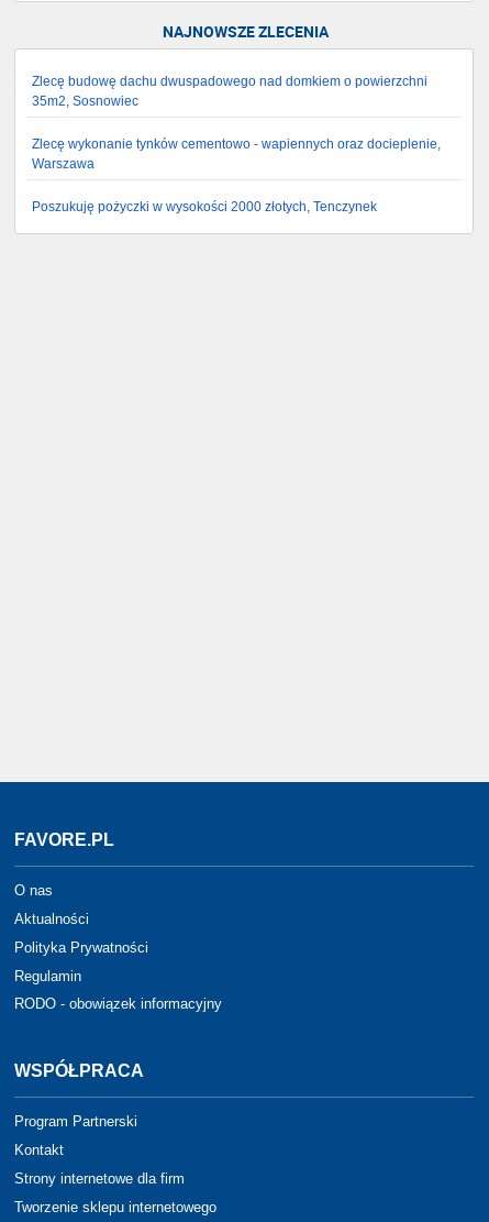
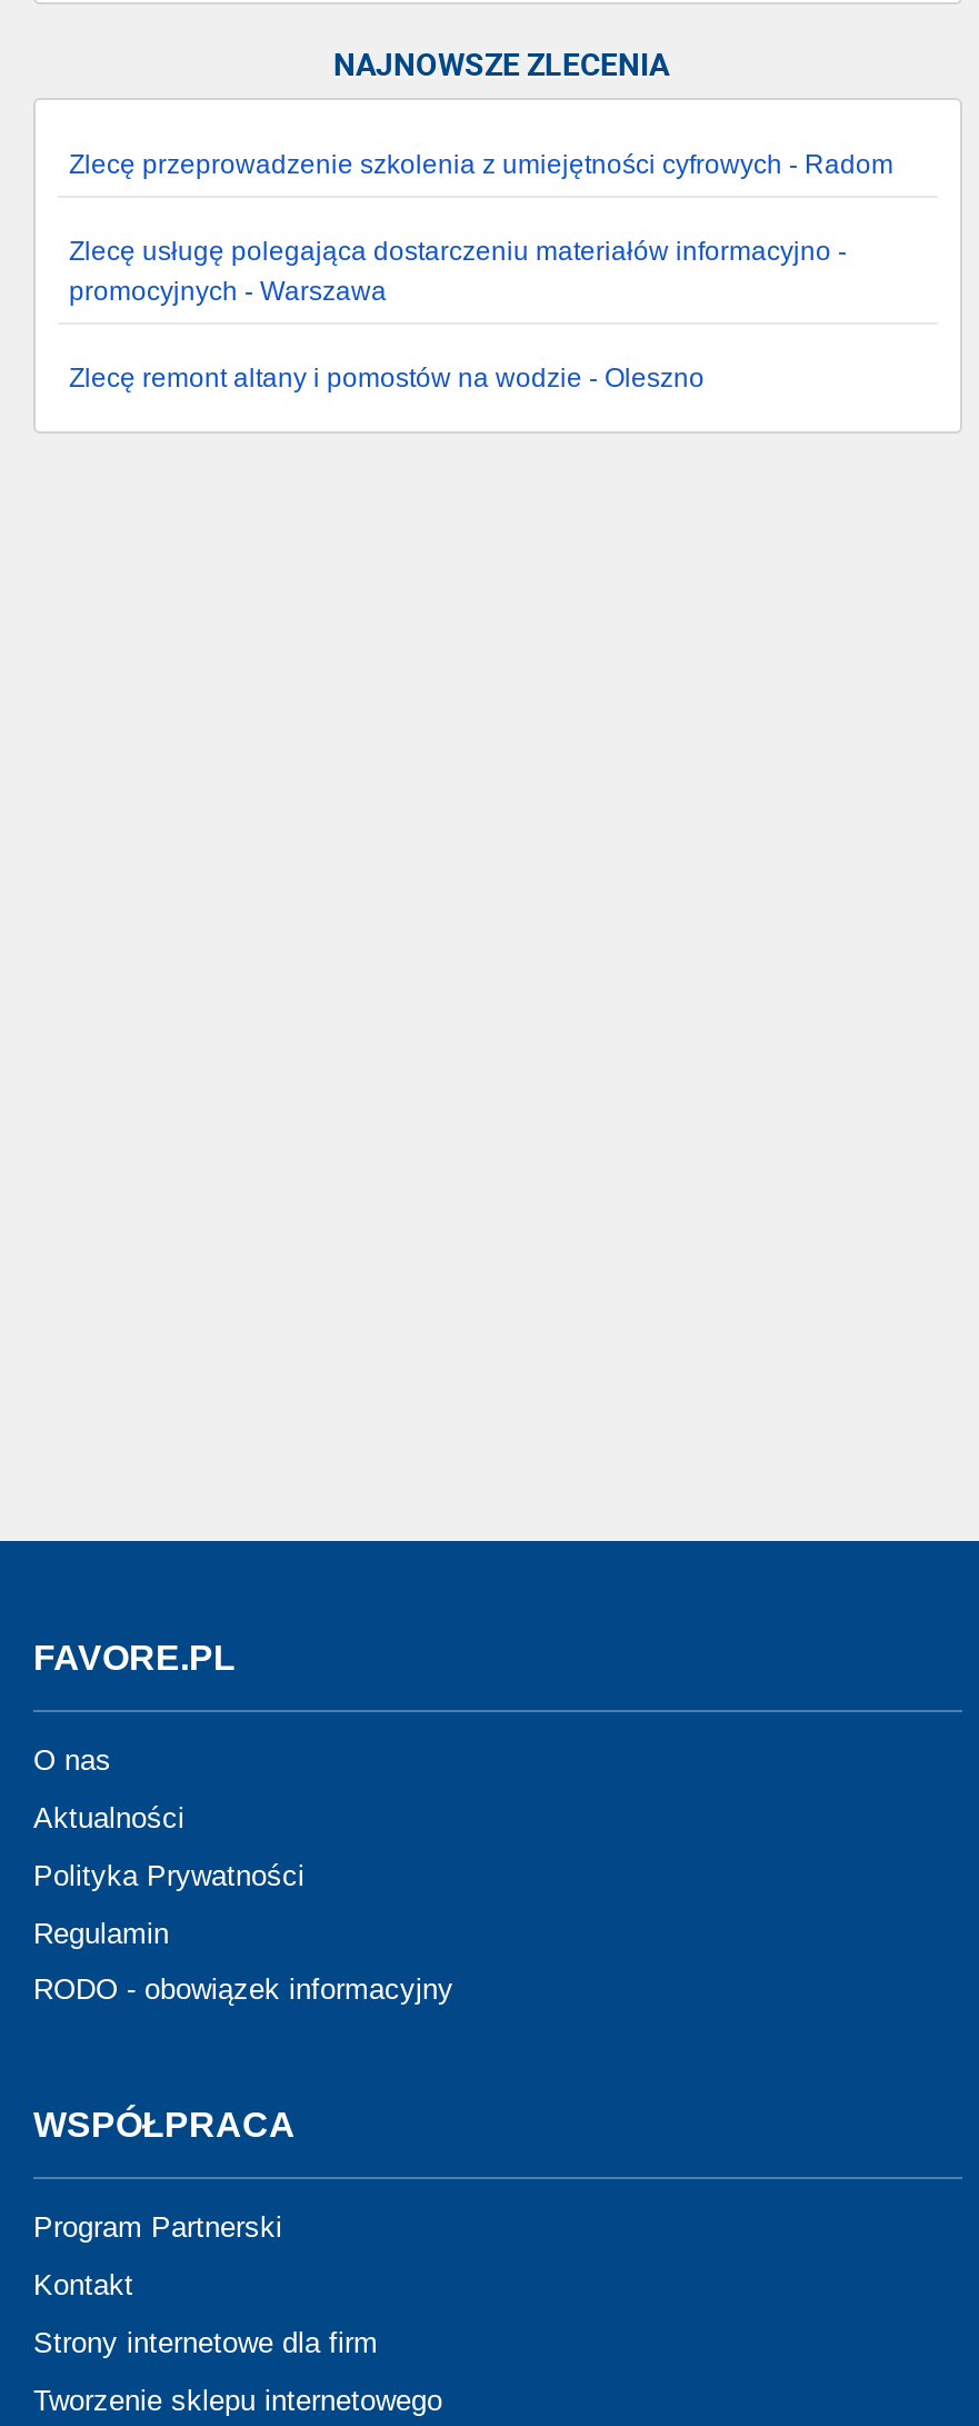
[32,74,427,109] Zlecę budowę dachu dwuspadowego nad domkiem o powierzchni | 35m2, Sosnowiec -> [69,149,893,180] Zlecę przeprowadzenie szkolenia z umiejętności cyfrowych - Radom
[32,136,441,172] Zlecę wykonanie tynków cementowo - wapiennych oraz docieplenie, | Warszawa -> [69,236,847,307] Zlecę usługę polegająca dostarczeniu materiałów informacyjno - | promocyjnych - Warszawa
[32,199,377,214] Poszukuję pożyczki w wysokości 2000 złotych, Tenczynek -> [69,362,705,394] Zlecę remont altany i pomostów na wodzie - Oleszno

